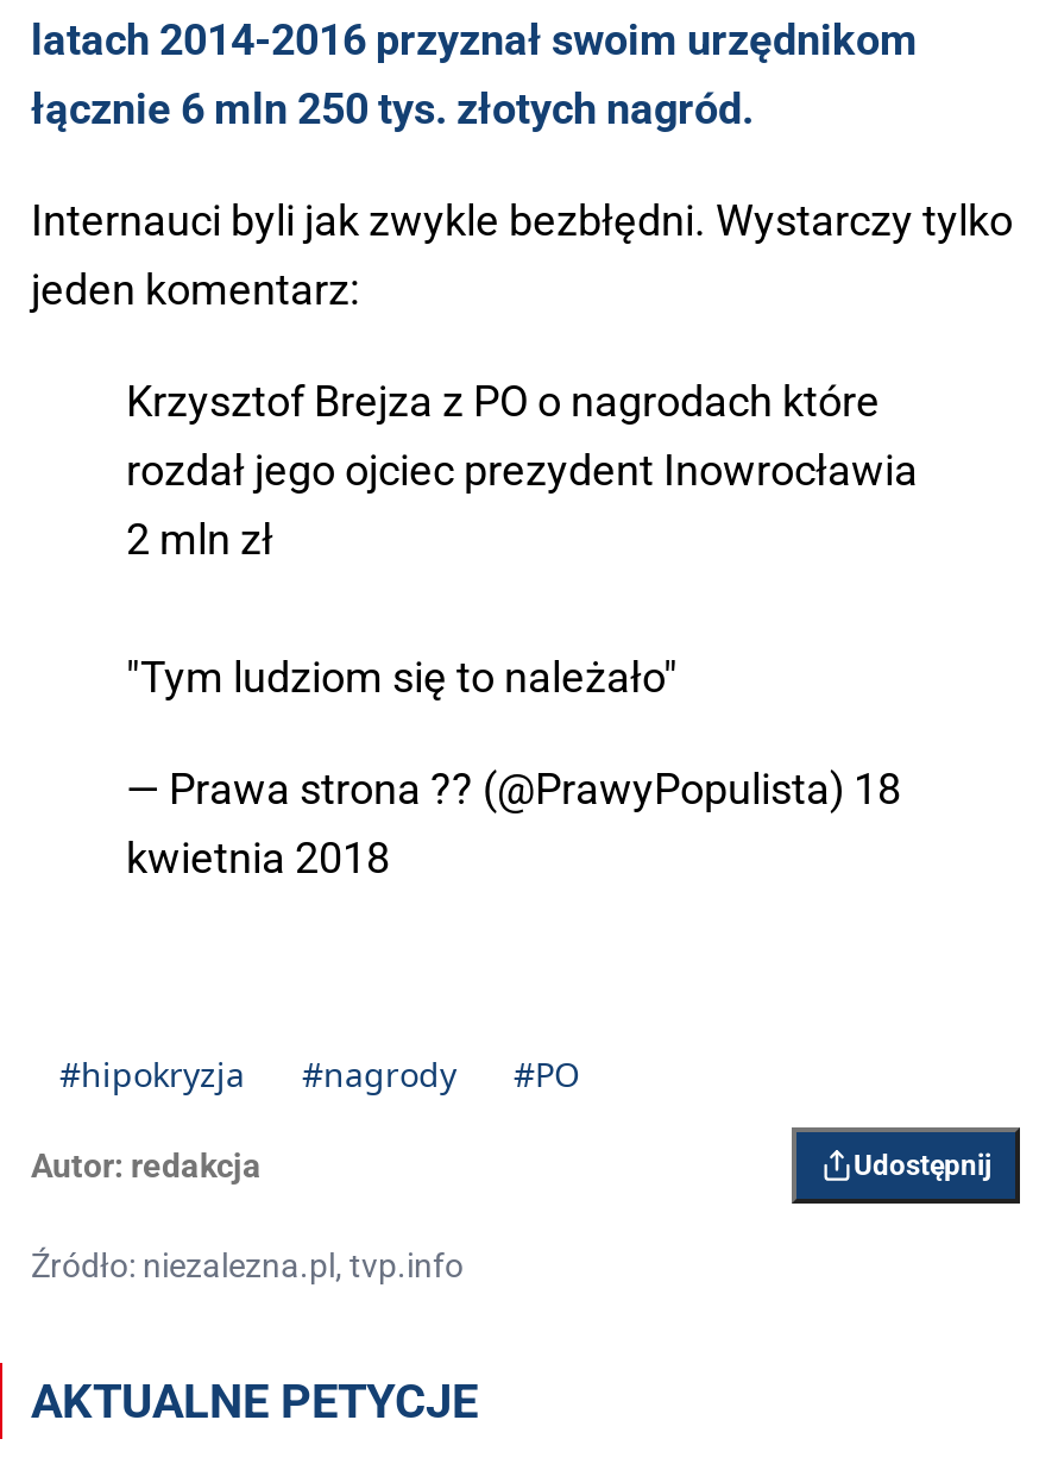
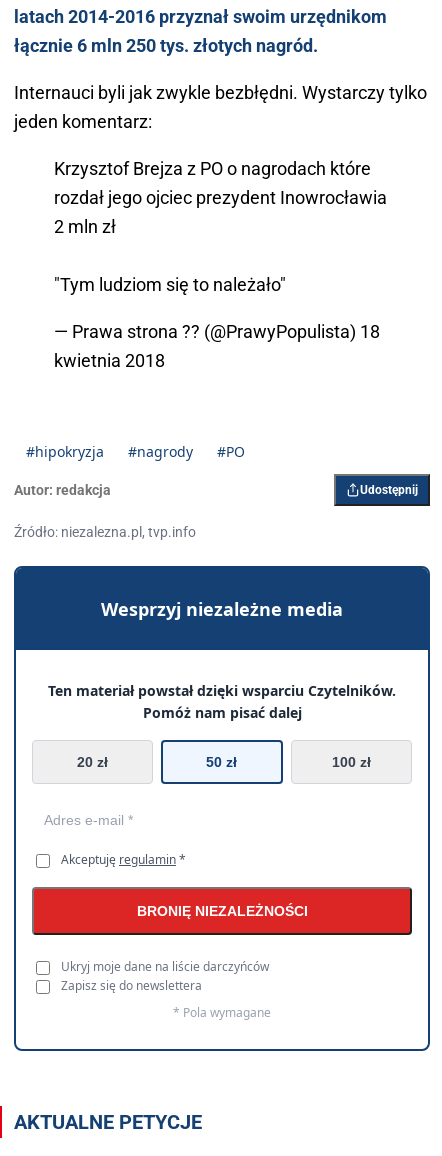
none -> [13,565,431,1052] [image] | Wesprzyj niezależne media | Ten materiał powstał dzięki wsparciu Czytelników. | Pomóż nam pisać dalej | 20 zł | 50 zł | 100 zł
none -> [61,851,307,1021] Akceptuję regulamin * | BRONIĘ NIEZALEŻNOŚCI | Ukryj moje dane na liście darczyńców | Zapisz się do newslettera | * Pola wymagane

